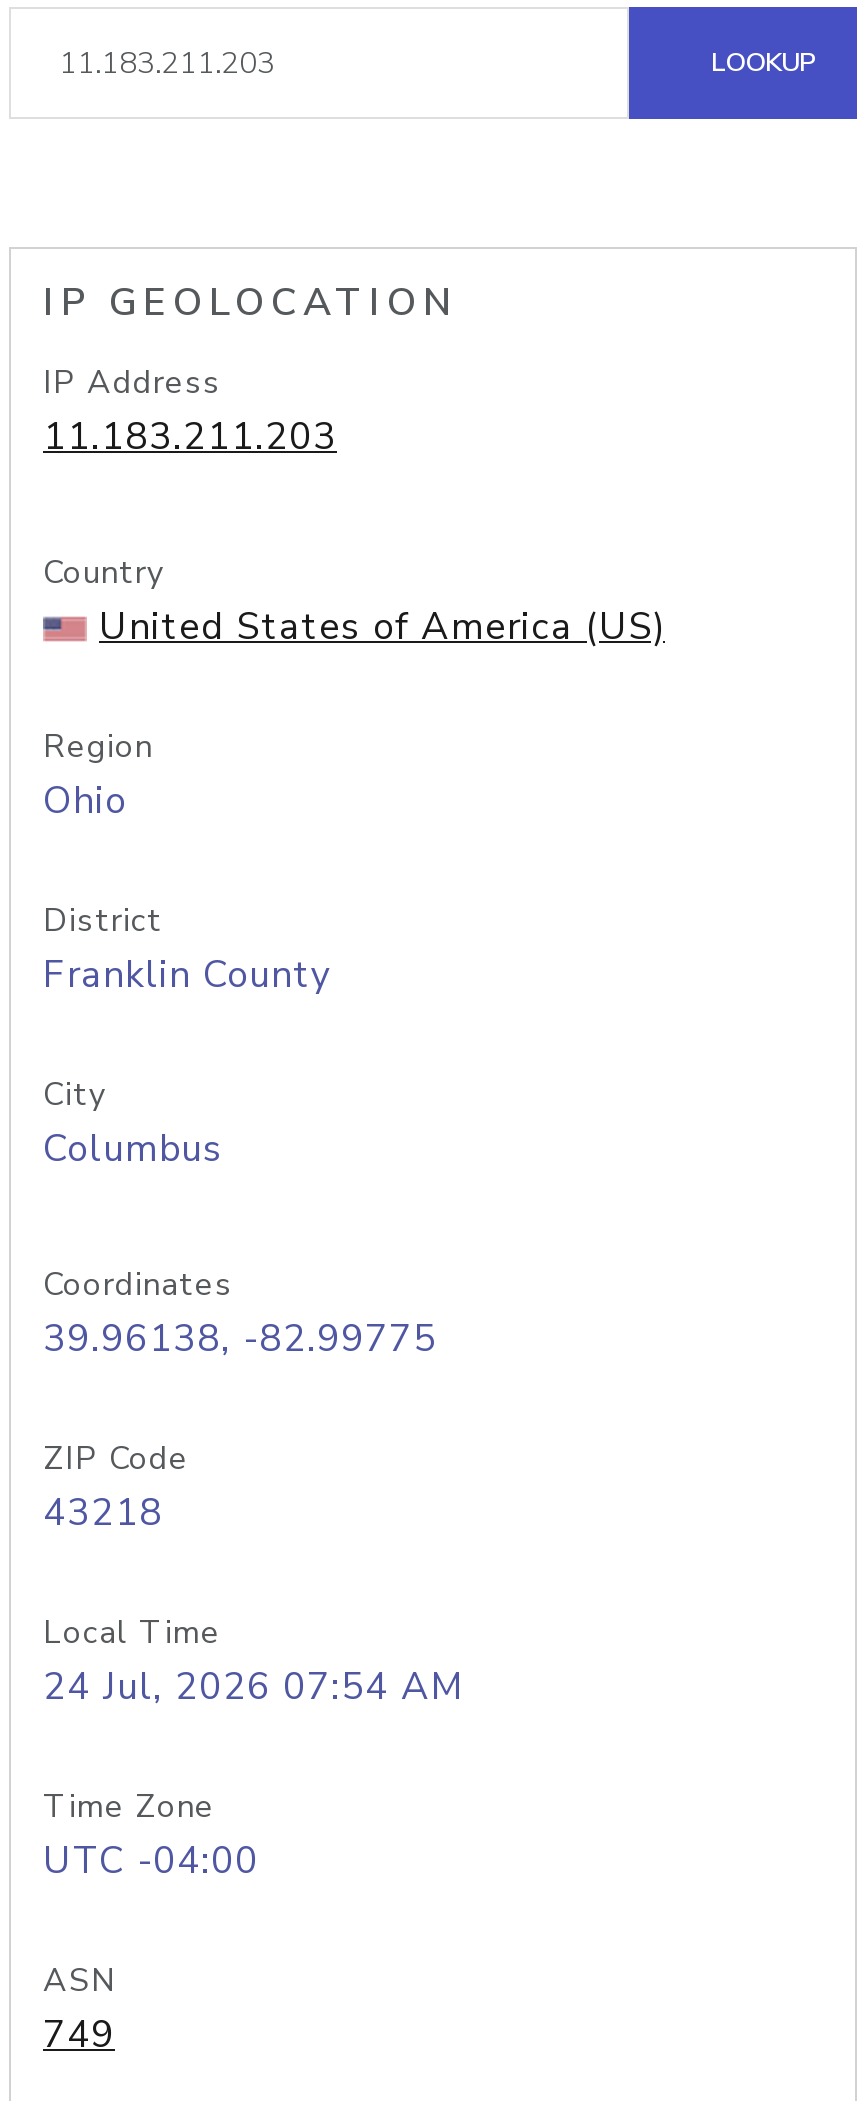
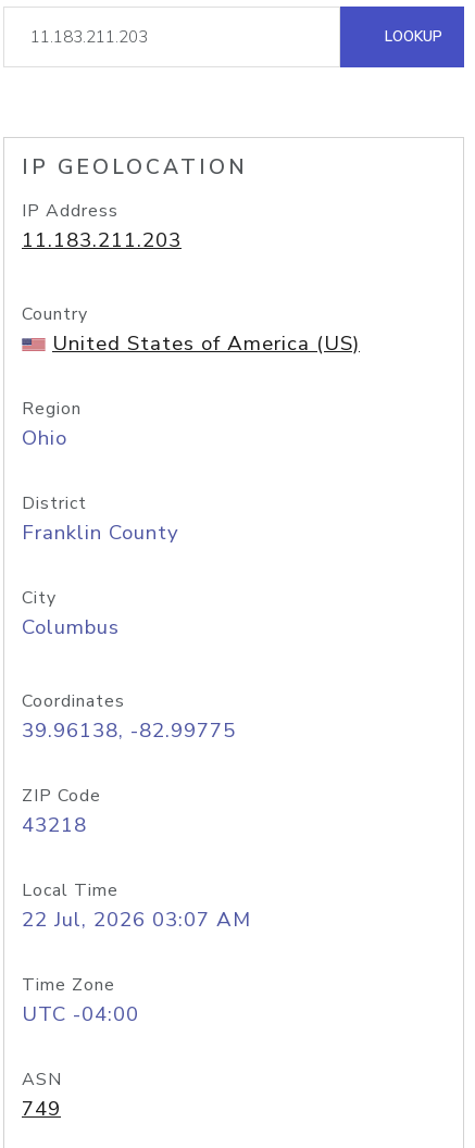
[43,1661,465,1713] 24 Jul, 2026 07:54 AM -> [22,906,251,934] 22 Jul, 2026 03:07 AM

